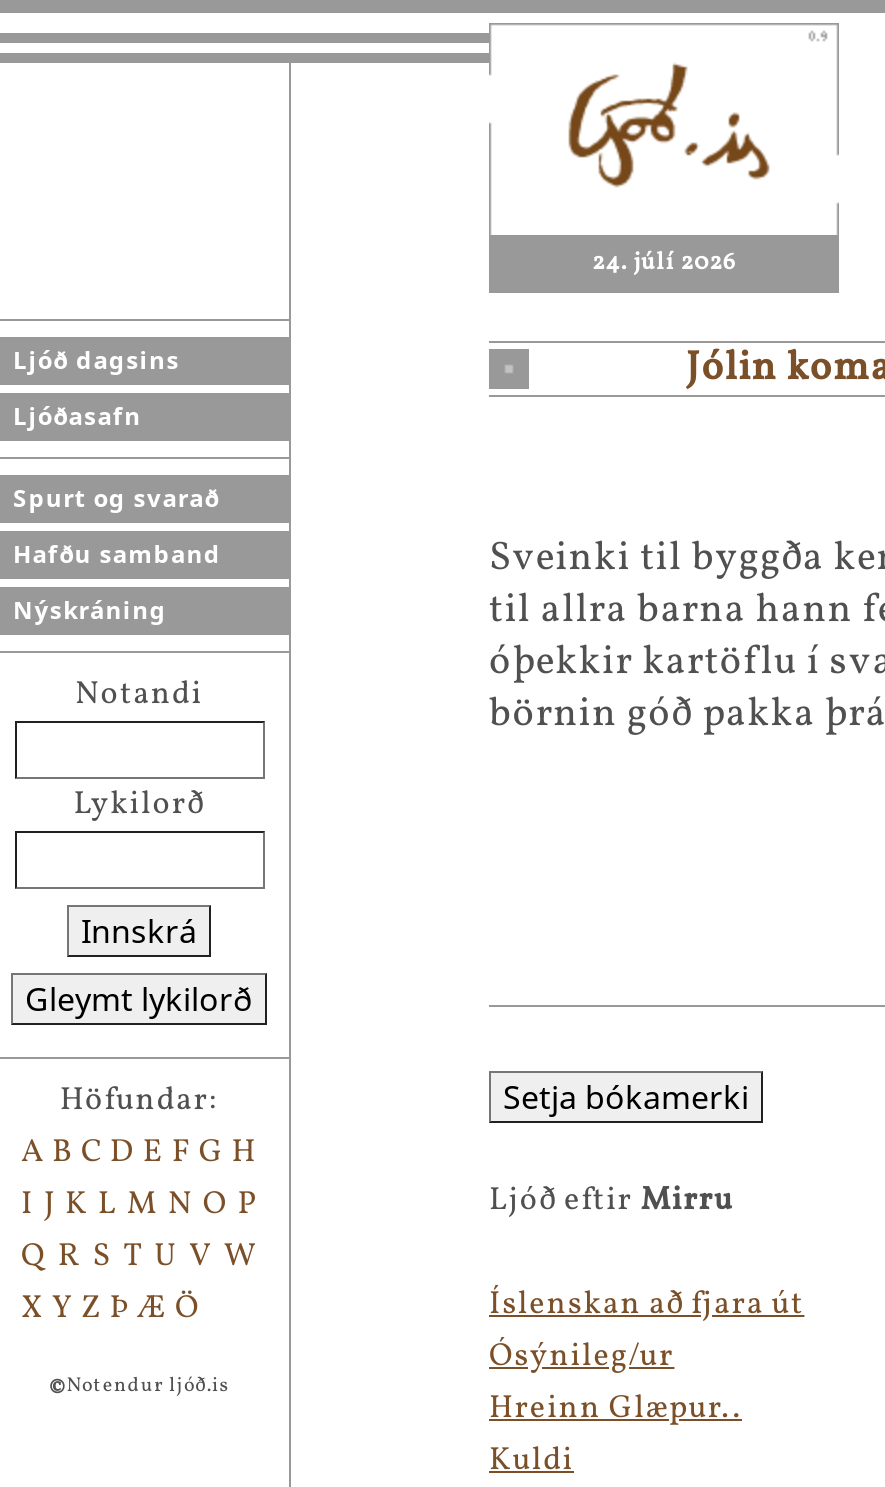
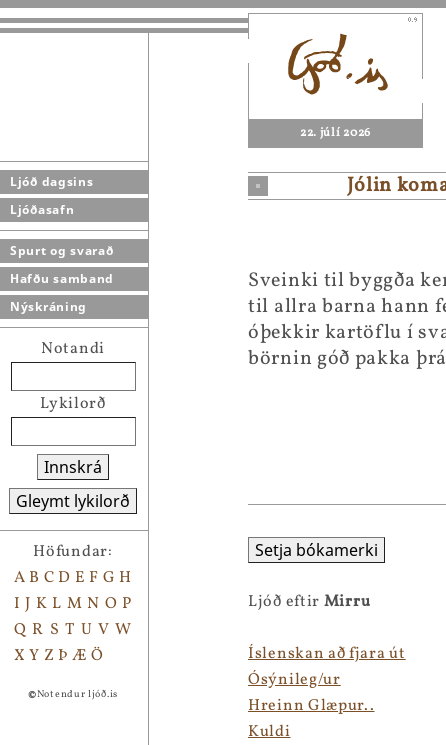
[592,247,736,279] 24. júlí 2026 -> [300,125,371,141] 22. júlí 2026

